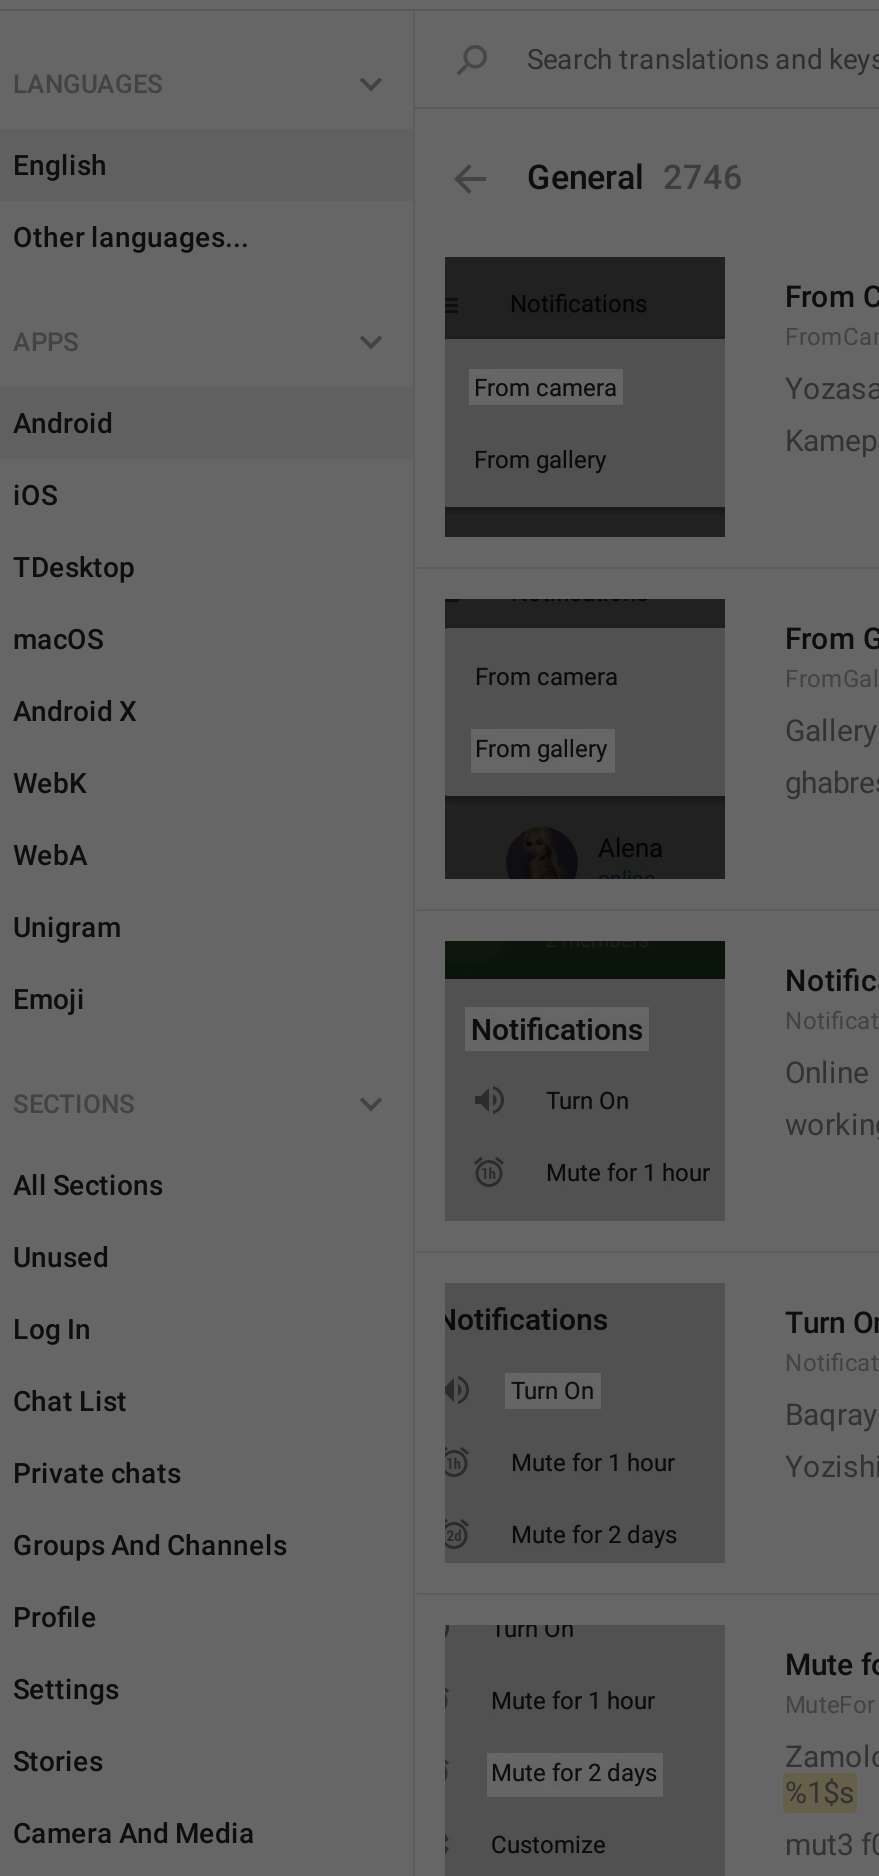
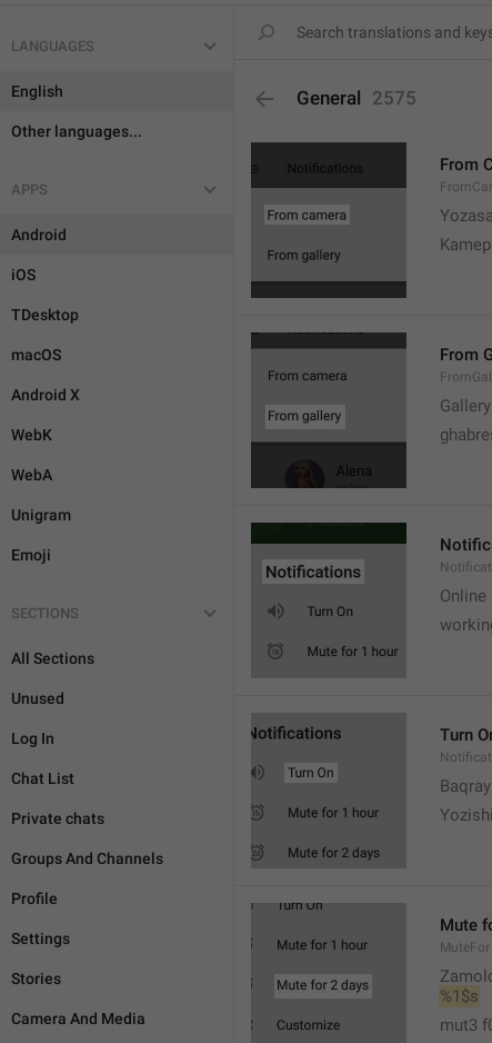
[527,157,743,197] General 2746 -> [297,87,416,109] General 2575

